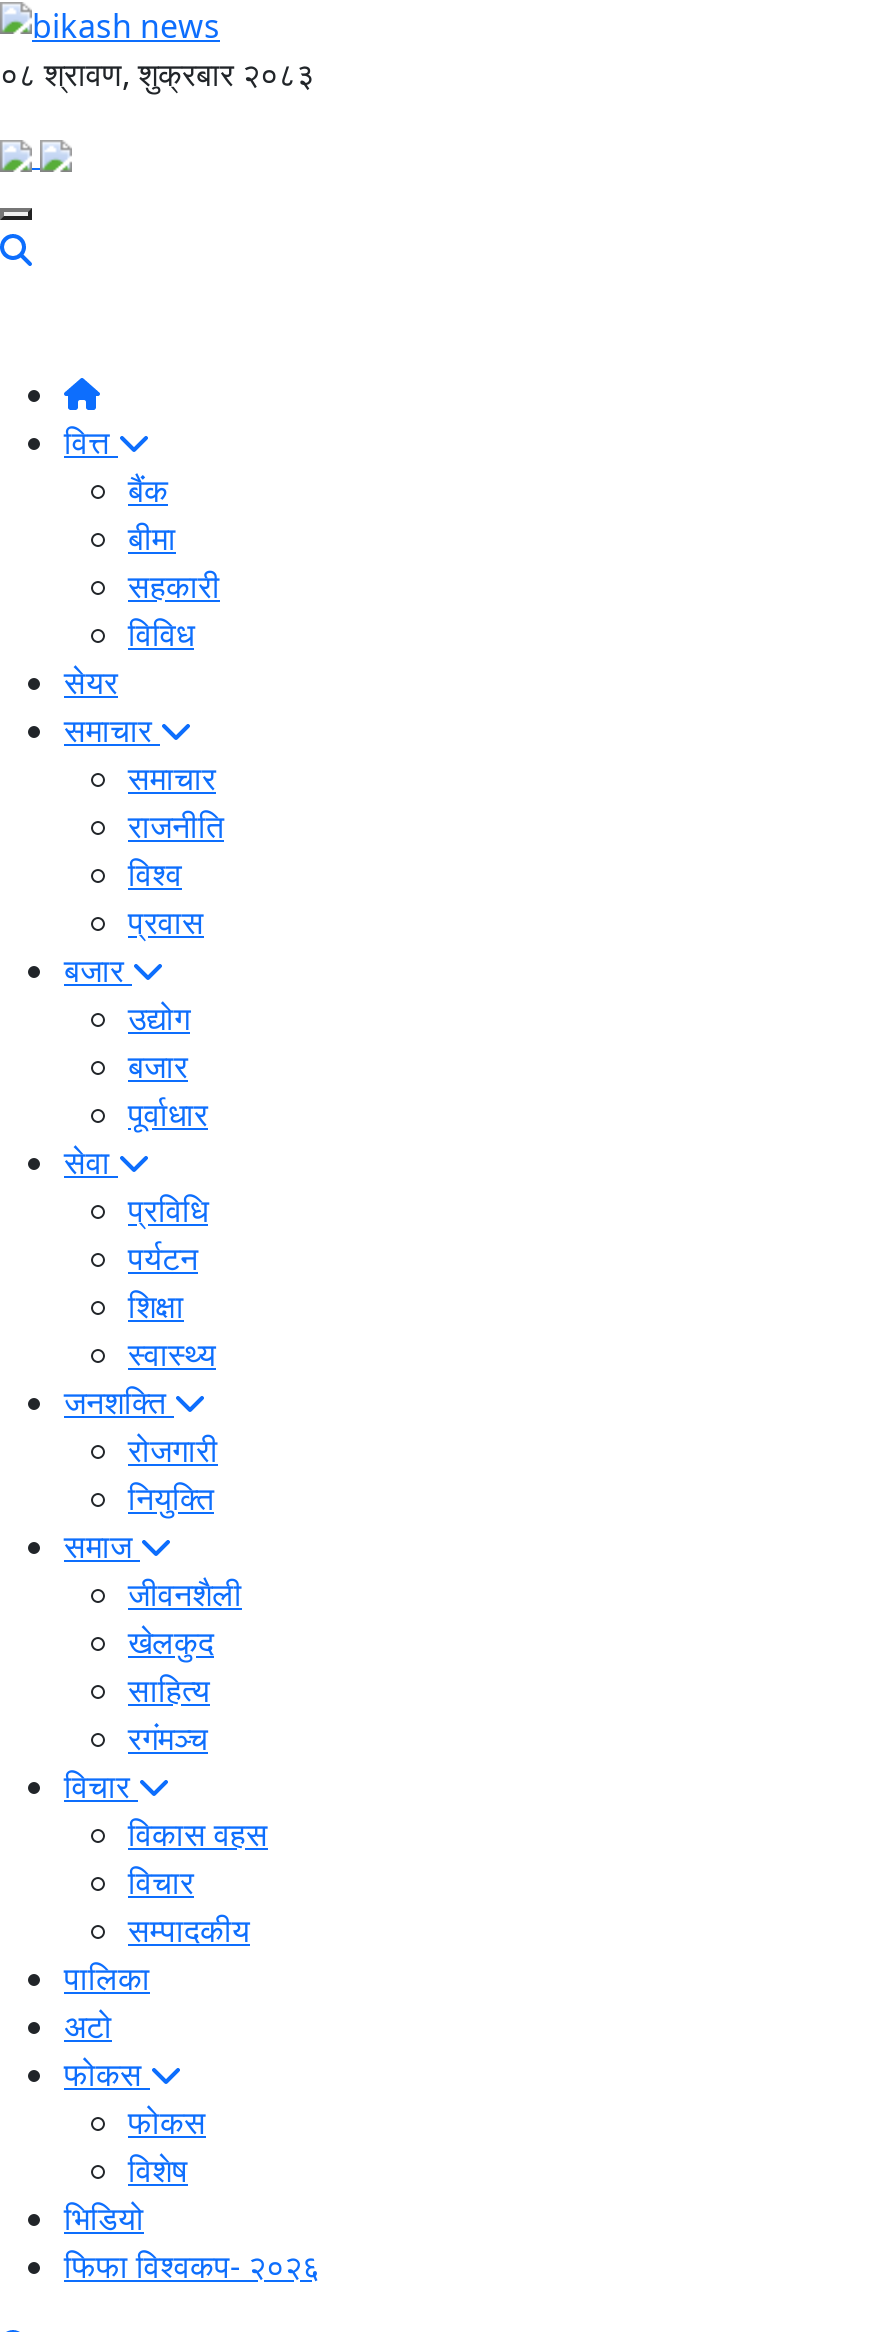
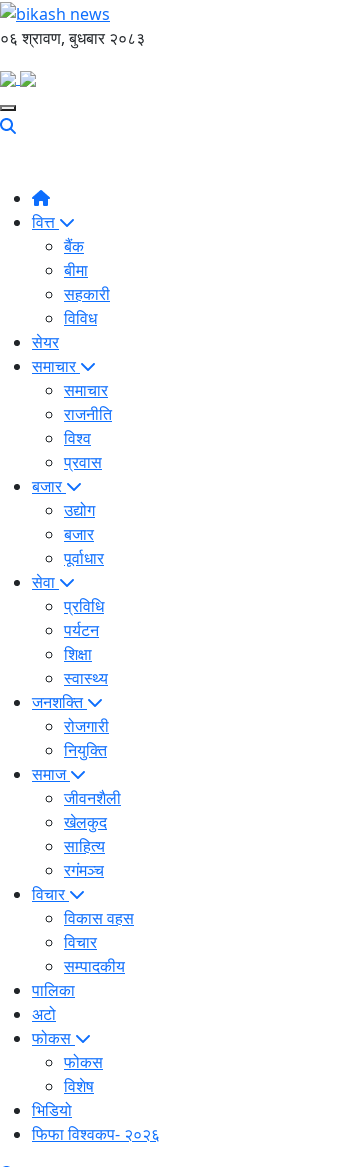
[0,51,314,95] ०८ श्रावण, शुक्रबार २०८३ -> [0,27,145,49] ०६ श्रावण, बुधबार २०८३

